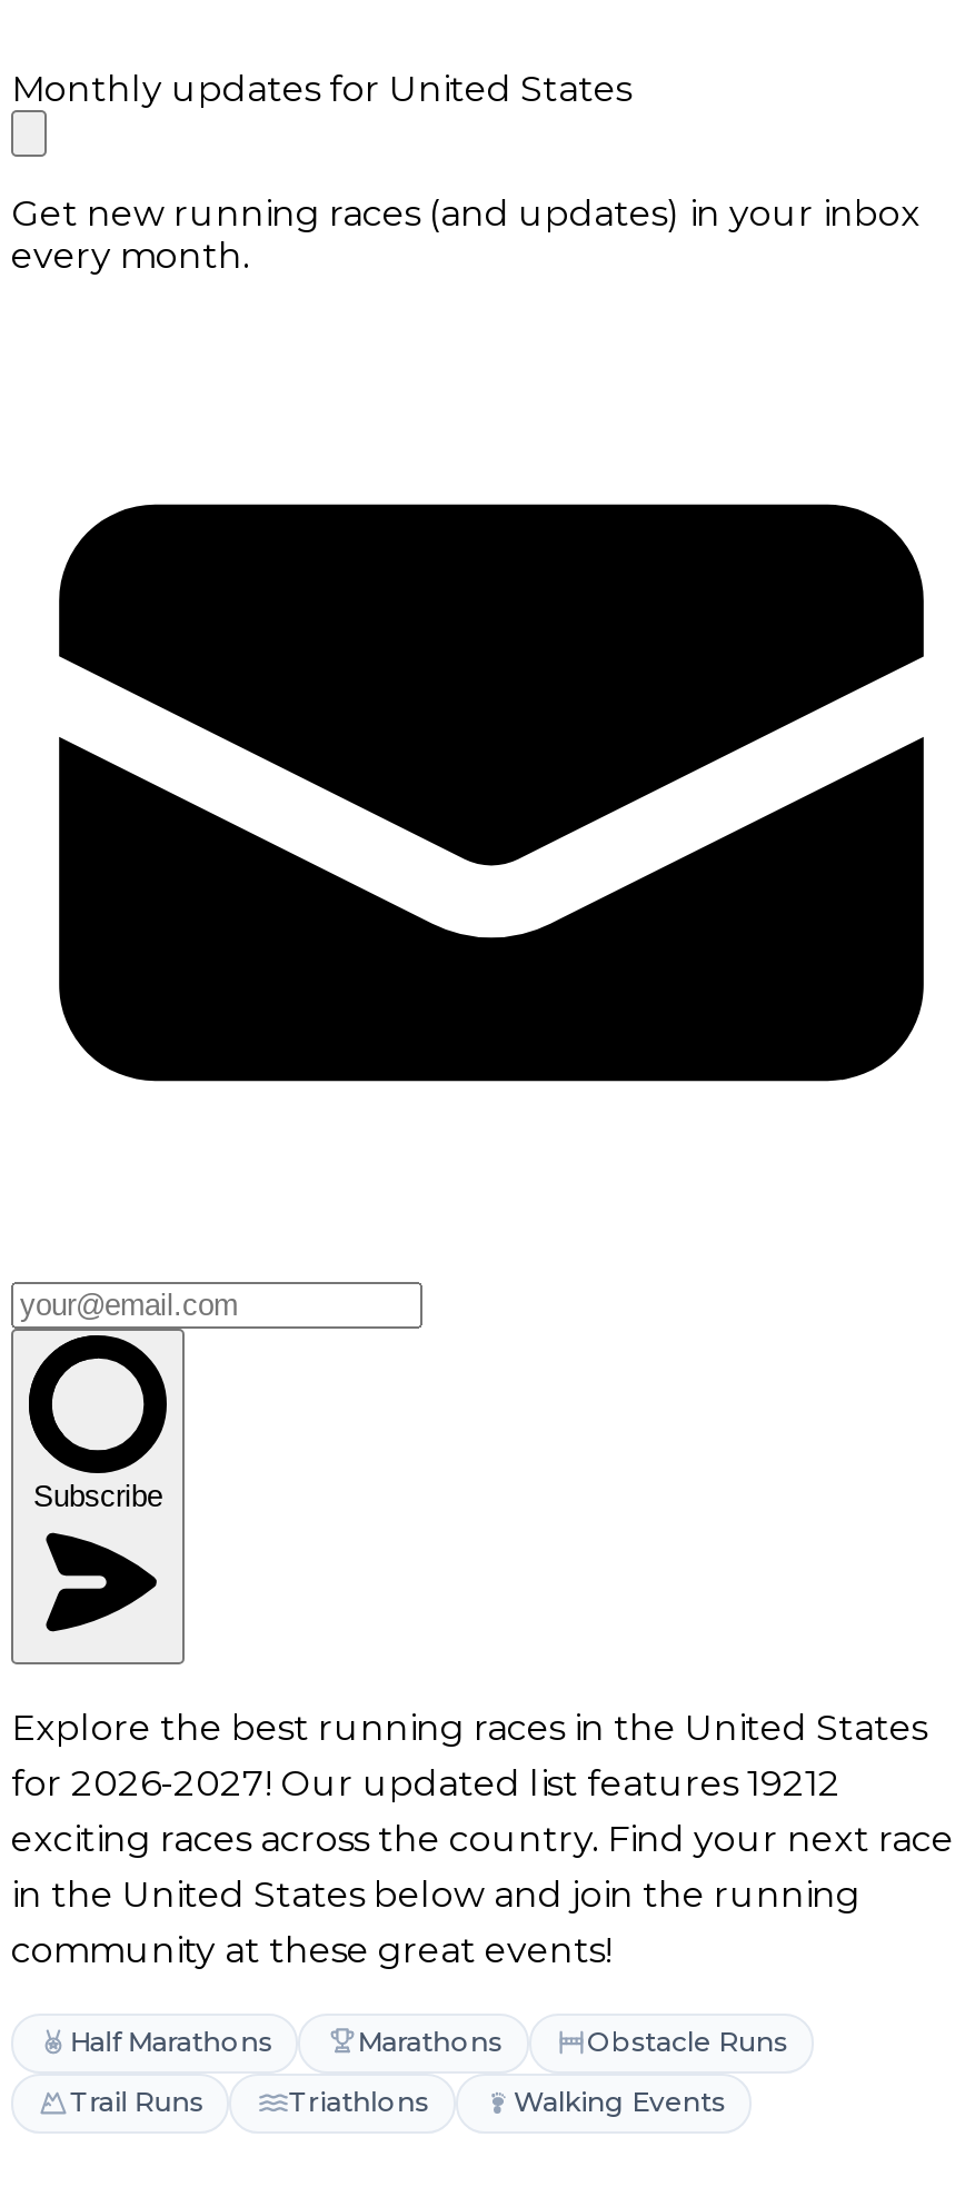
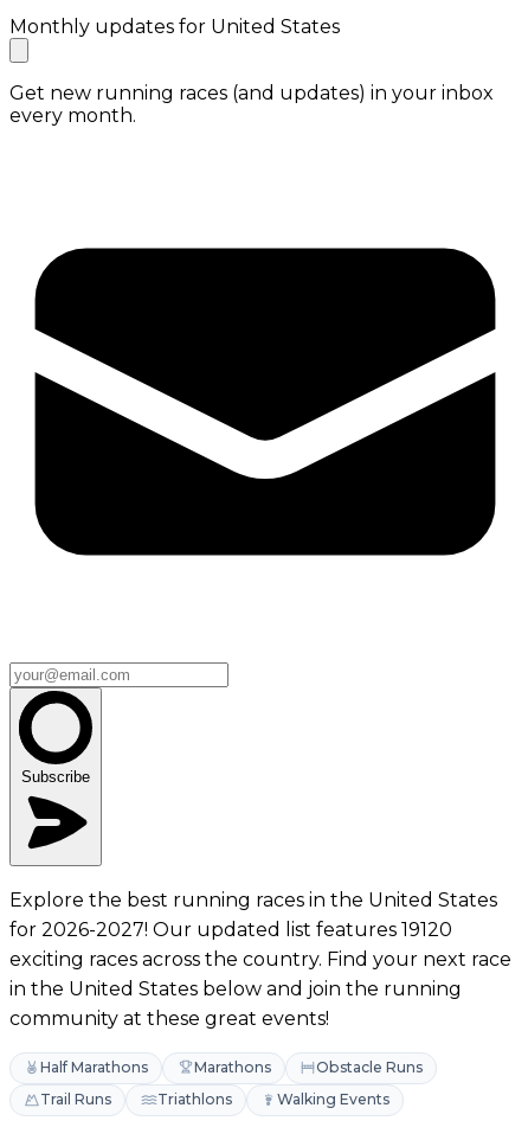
[11,1761,840,1804] for 2026-2027! Our updated list features 19212 -> [9,918,452,940] for 2026-2027! Our updated list features 19120

